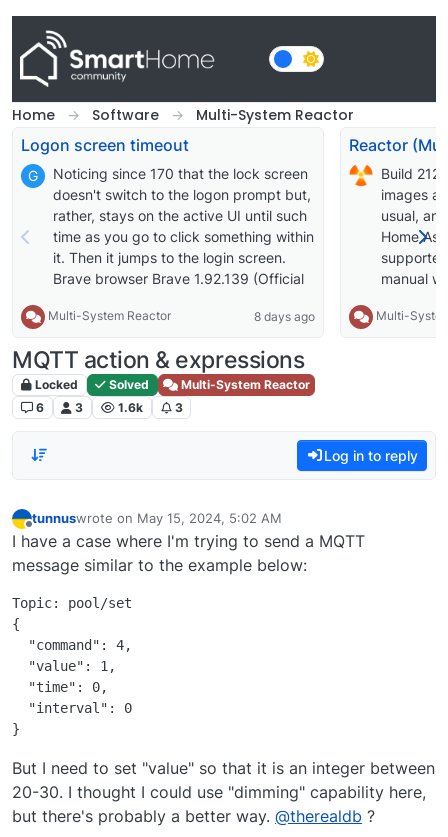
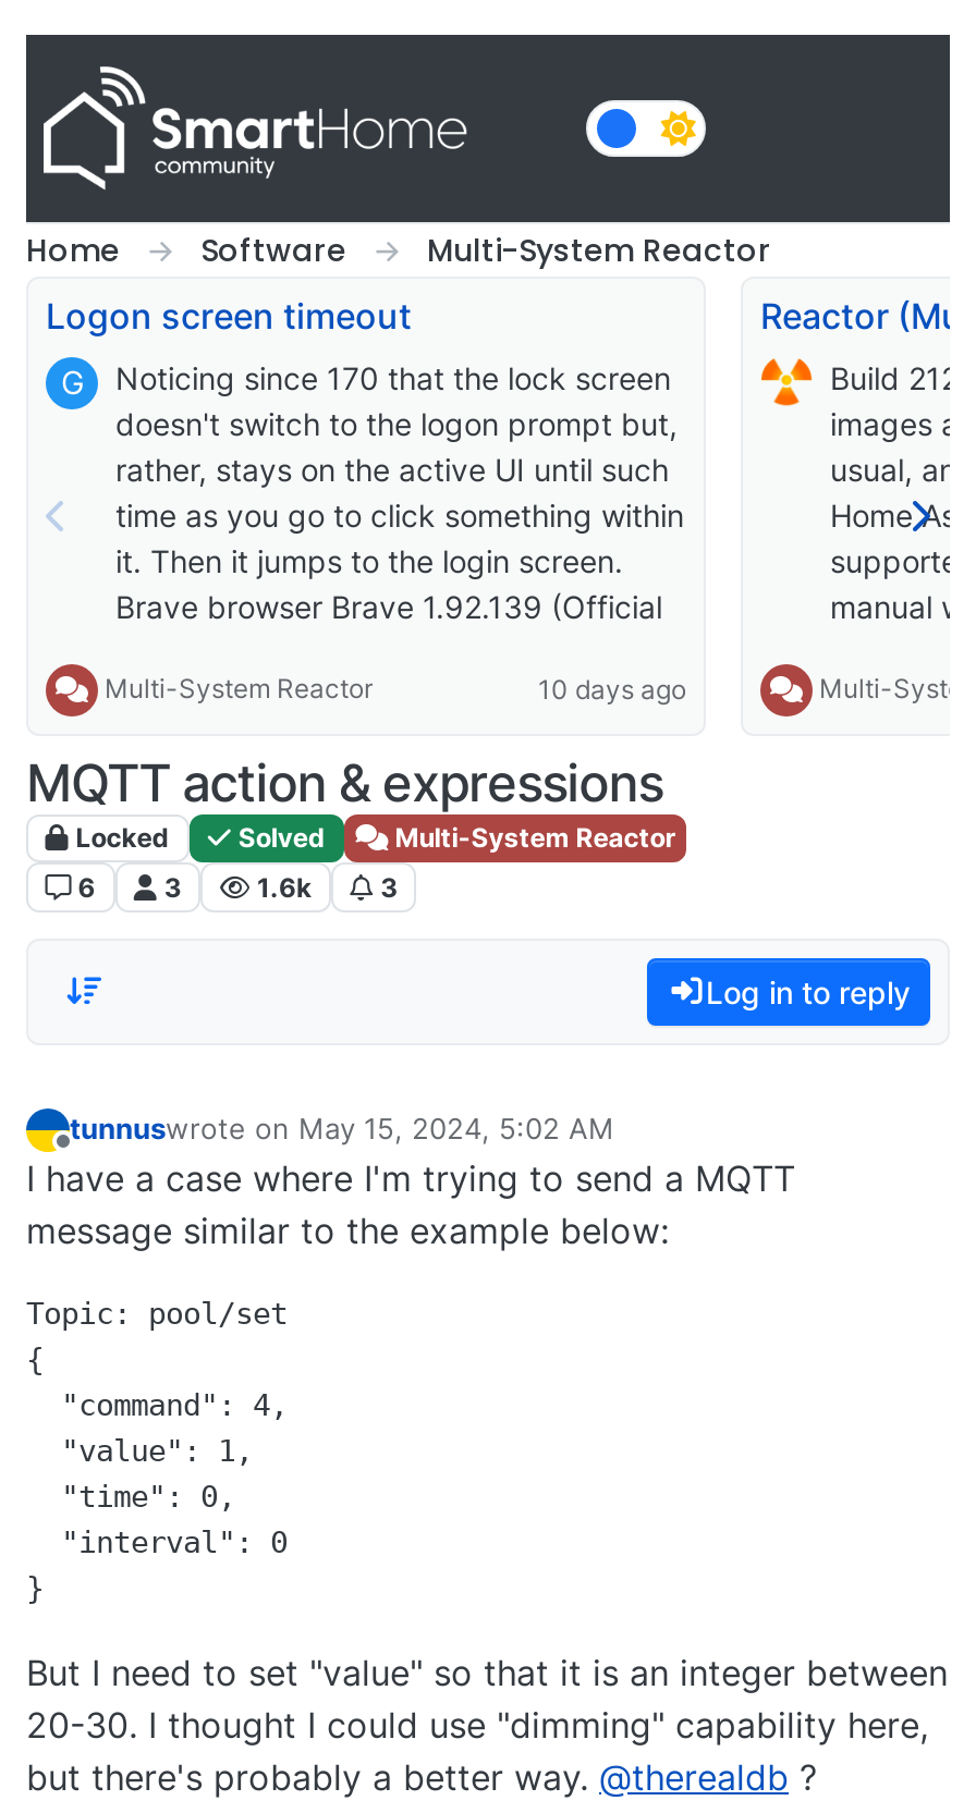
[254,309,315,324] 8 days ago -> [538,673,686,706] 10 days ago

